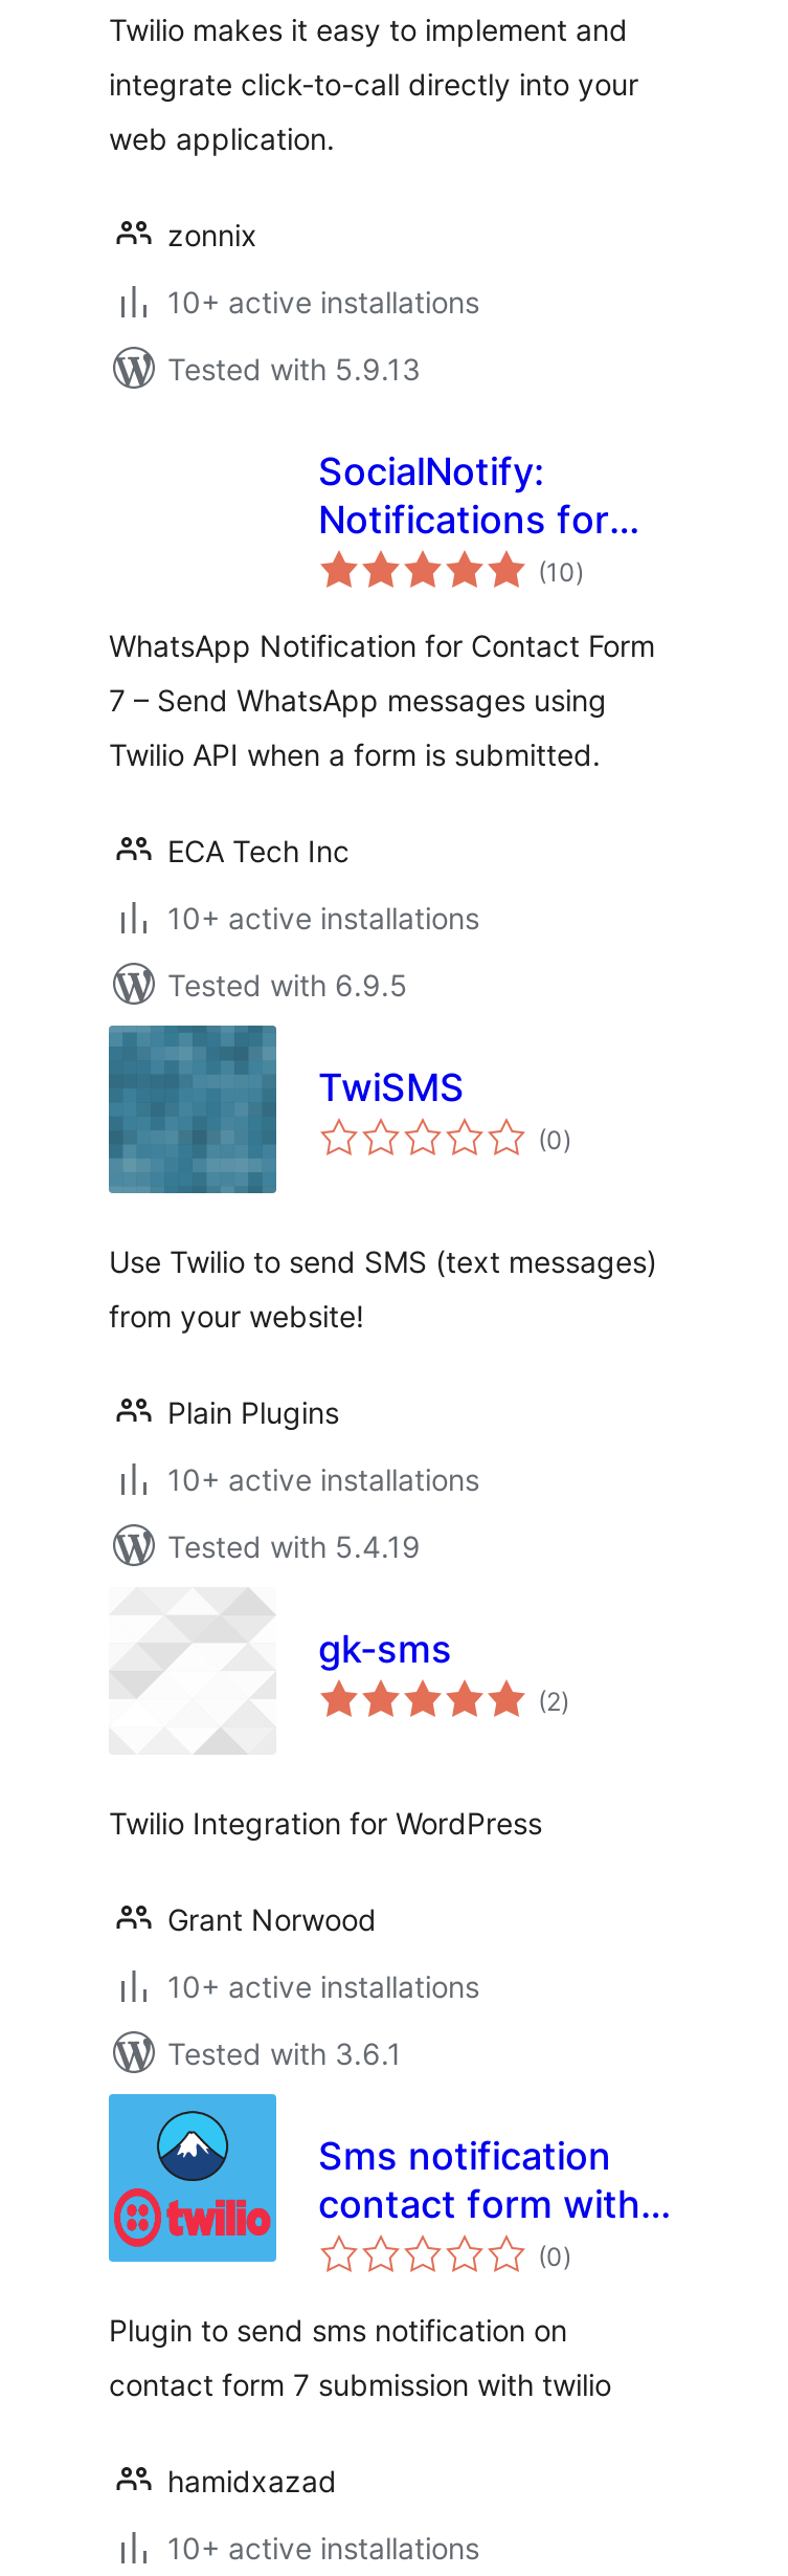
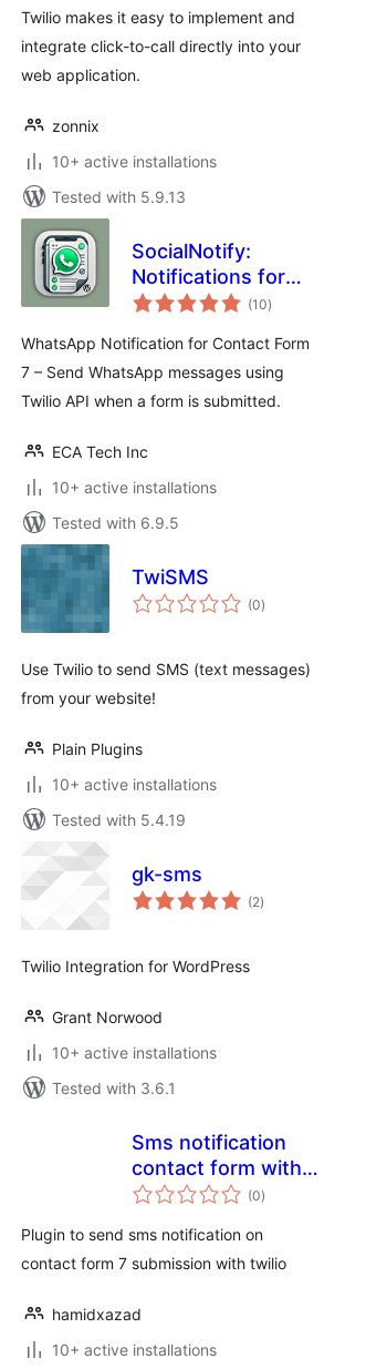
none -> [20,217,111,308] [image]
[107,2092,278,2264] [image] -> none

